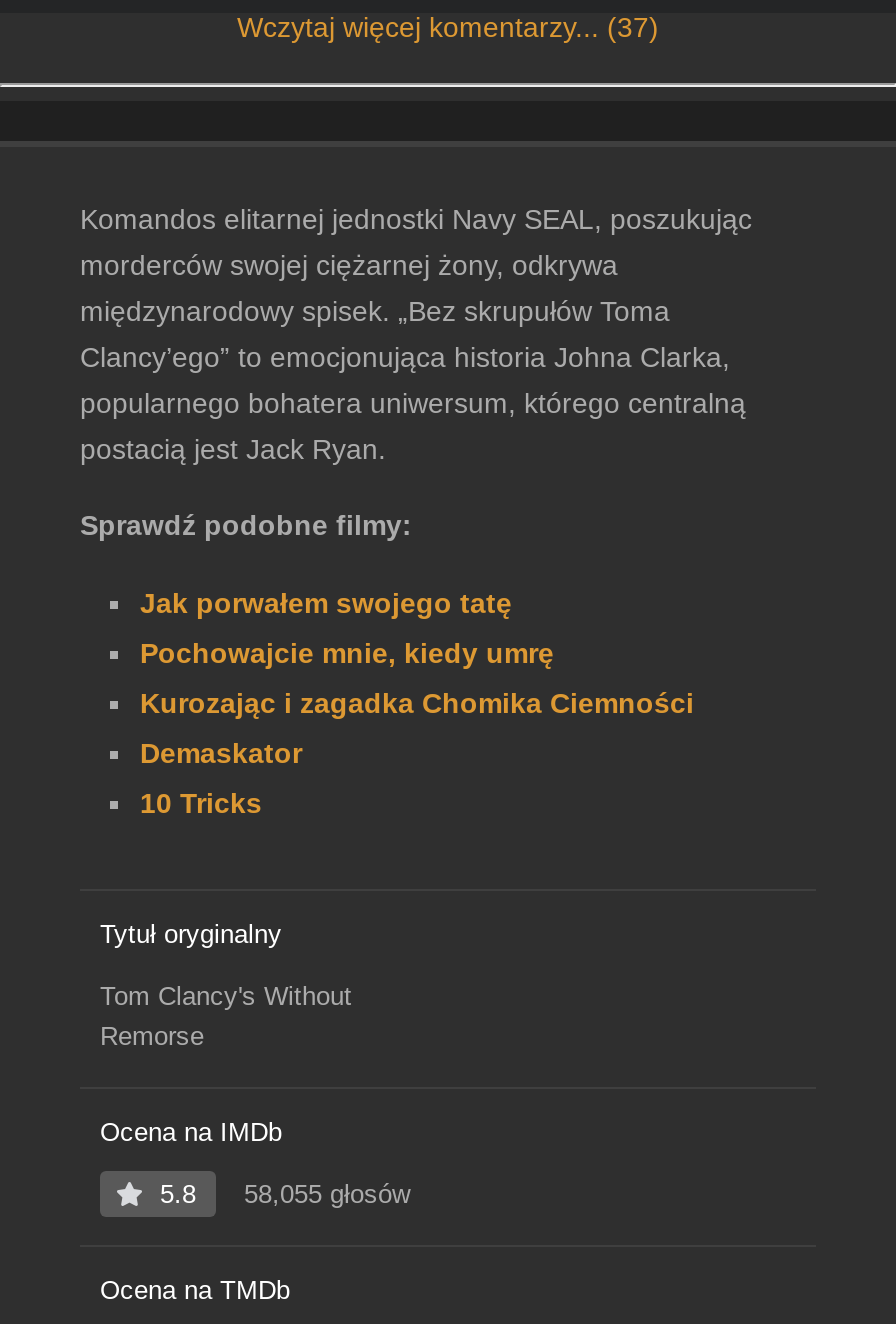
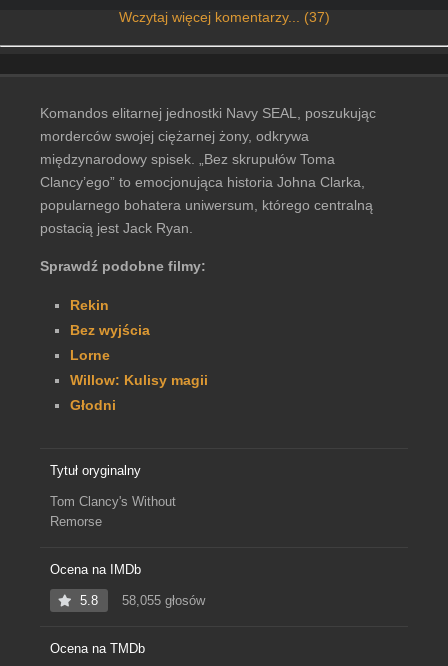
[140,587,512,619] Jak porwałem swojego tatę -> [70,297,109,313] Rekin
[140,637,554,669] Pochowajcie mnie, kiedy umrę -> [70,322,150,338] Bez wyjścia
[140,687,694,719] Kurozając i zagadka Chomika Ciemności -> [70,347,110,363] Lorne
[140,737,302,769] Demaskator -> [70,372,208,388] Willow: Kulisy magii
[140,787,262,819] 10 Tricks -> [70,397,116,413] Głodni

